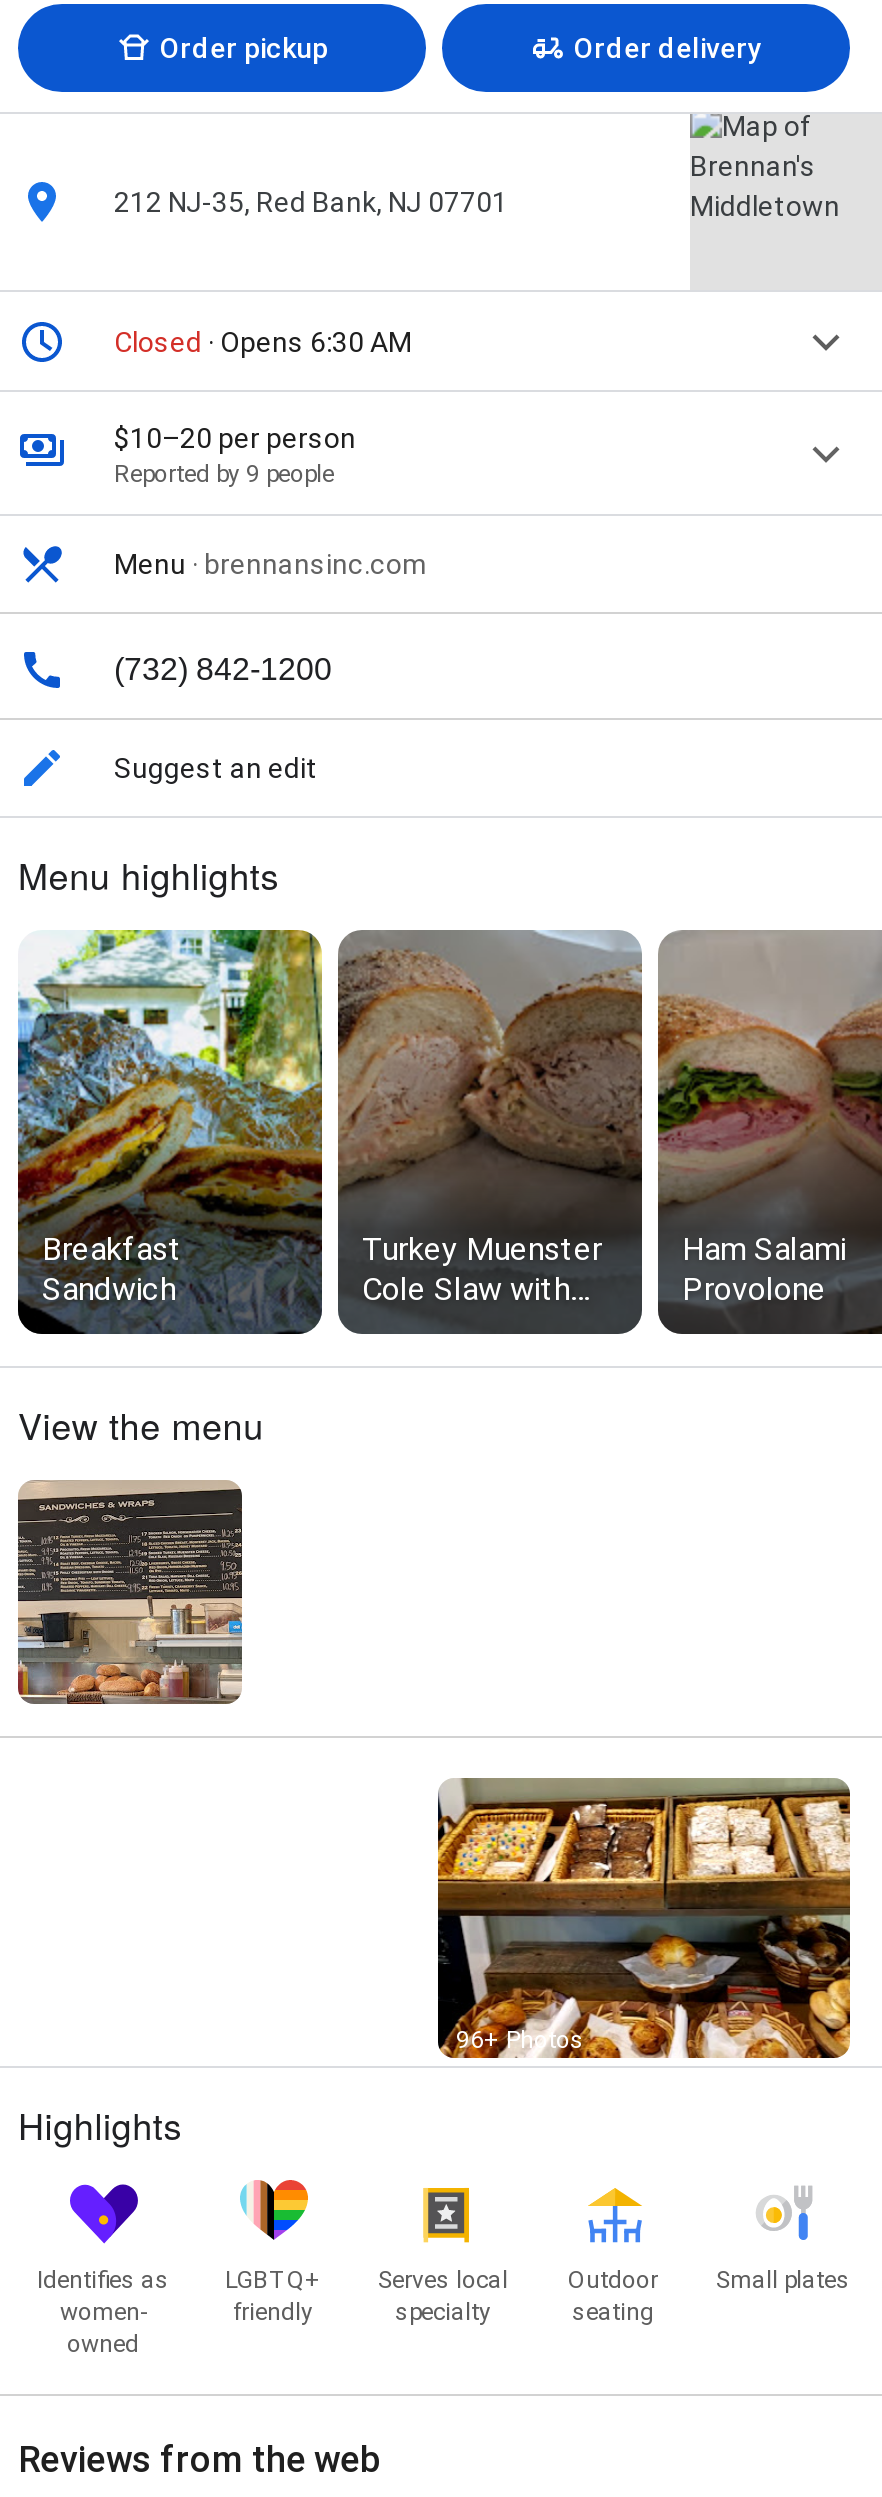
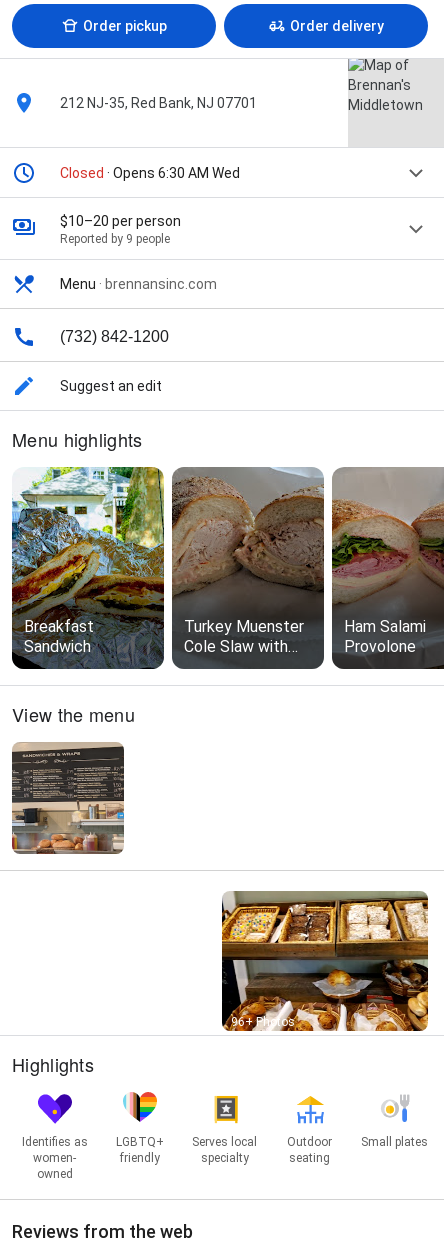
[114,326,412,358] Closed · Opens 6:30 AM -> [60,165,240,181] Closed · Opens 6:30 AM Wed

